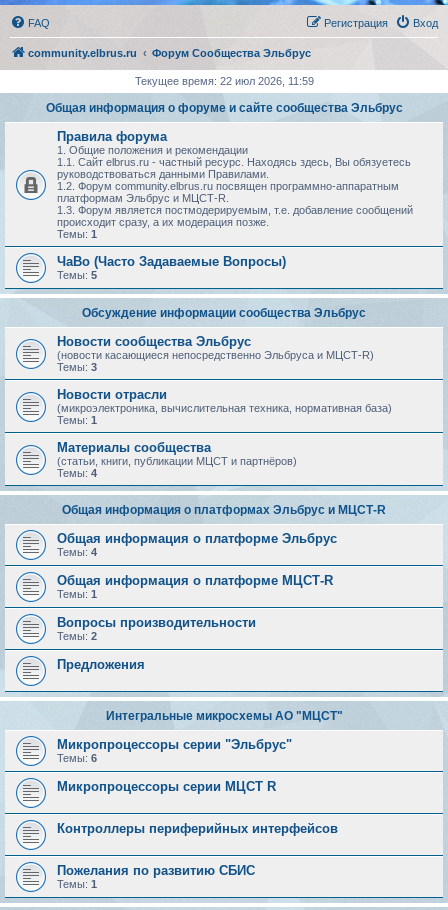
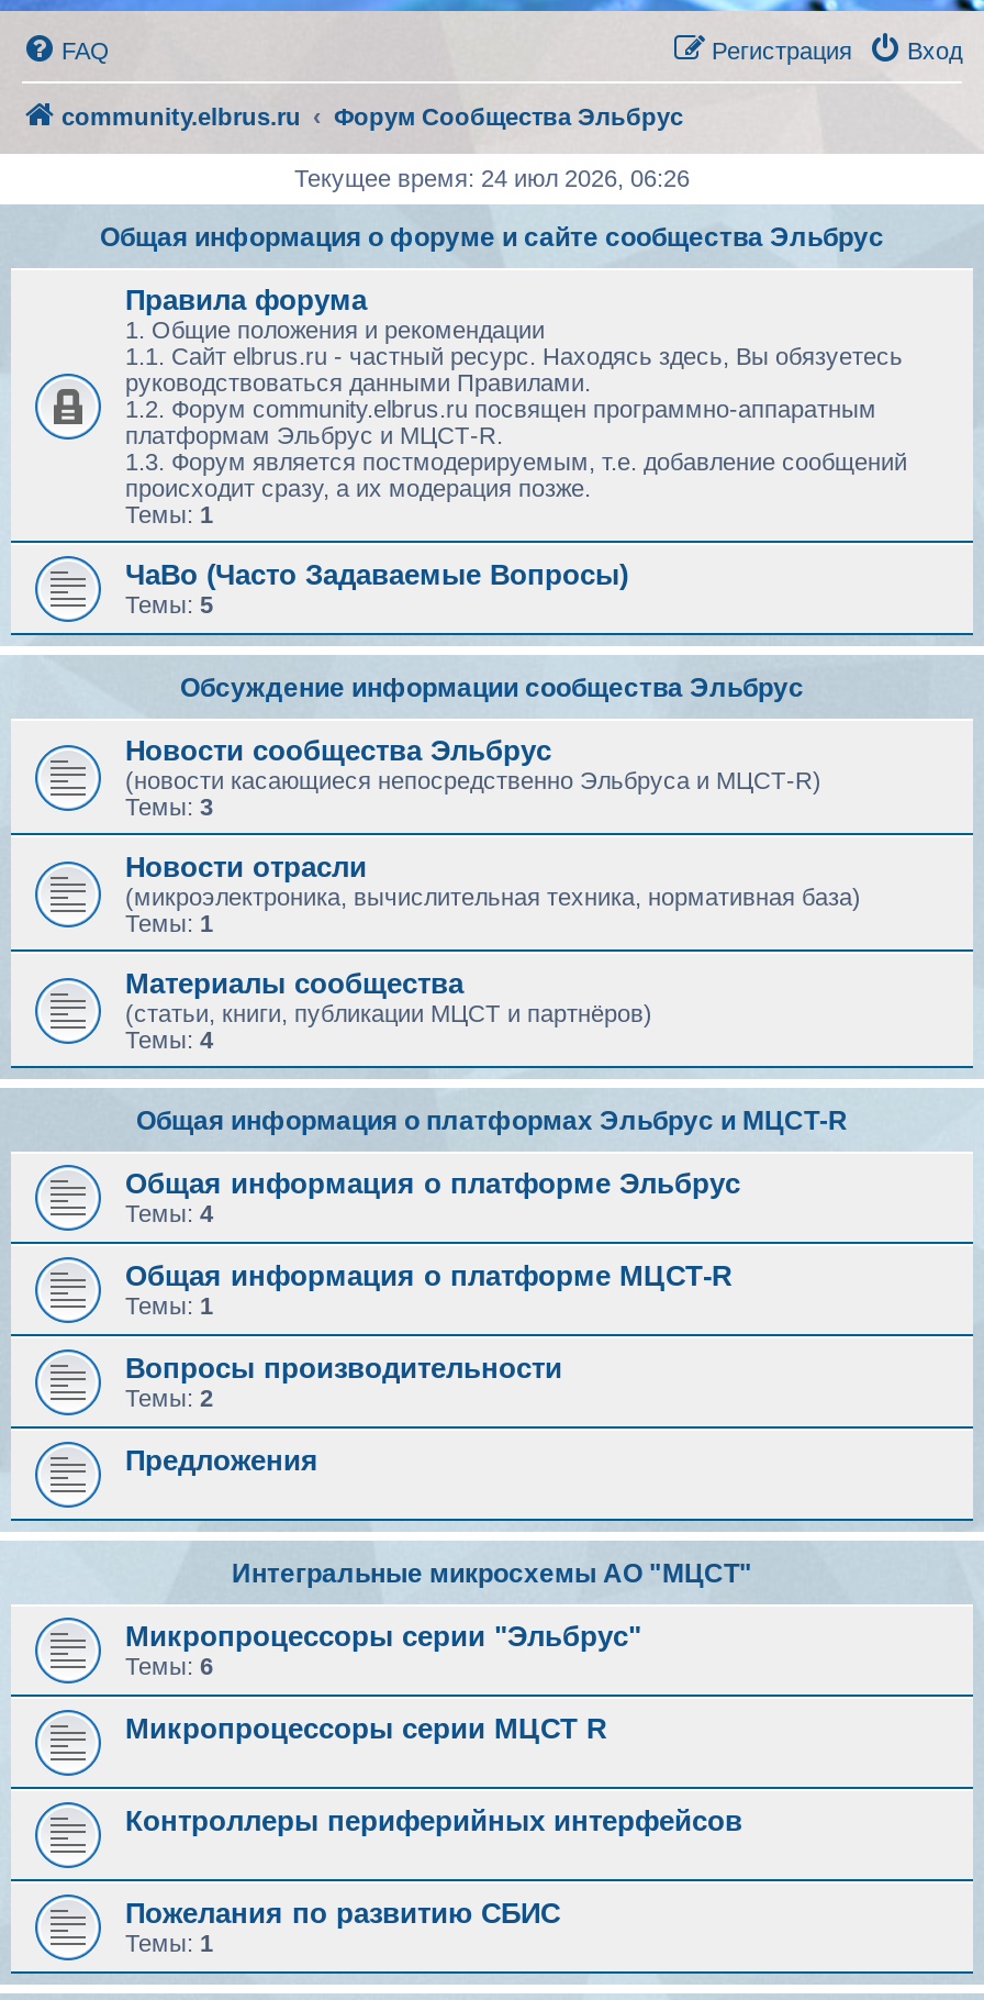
[134,75,313,87] Текущее время: 22 июл 2026, 11:59 -> [294,165,690,191] Текущее время: 24 июл 2026, 06:26

